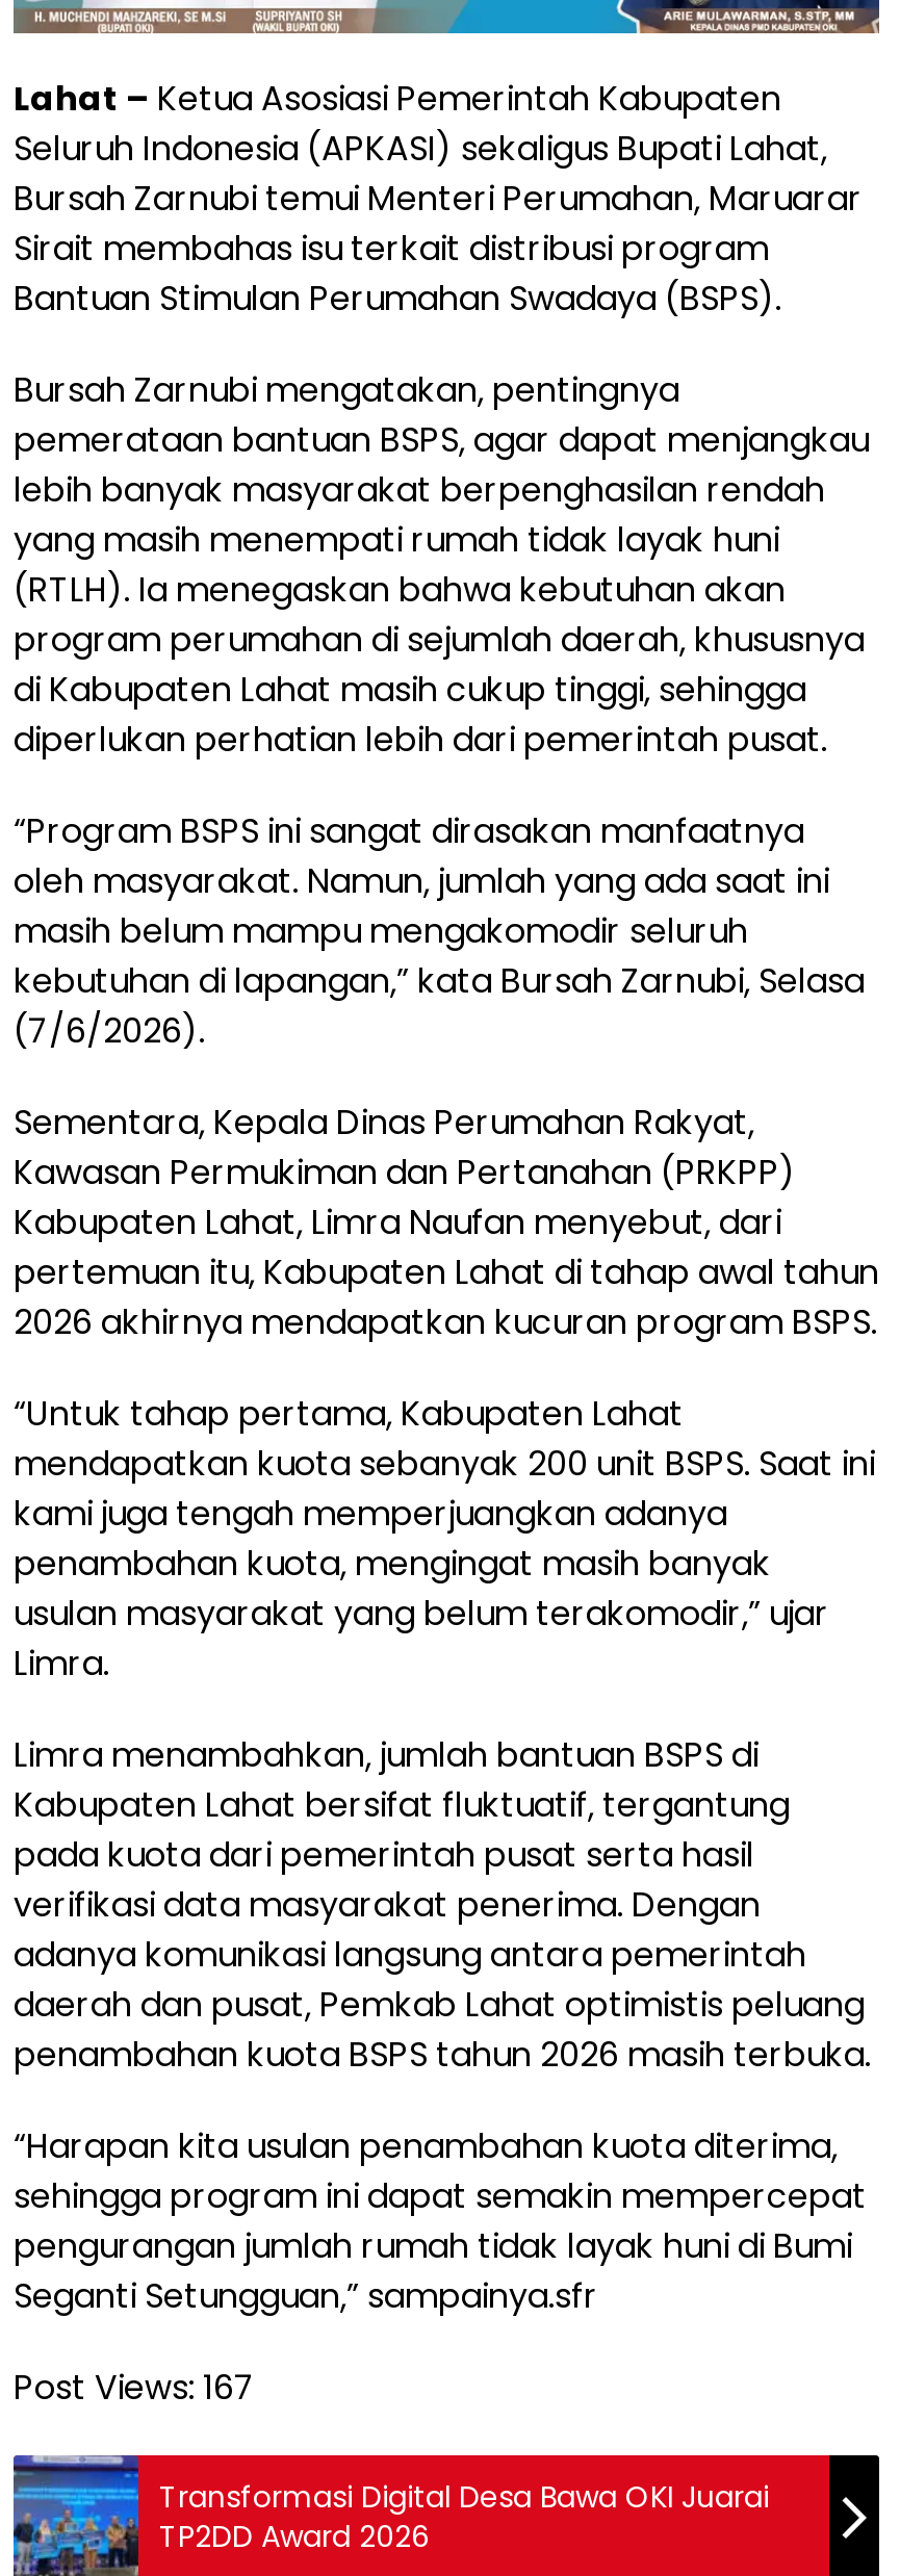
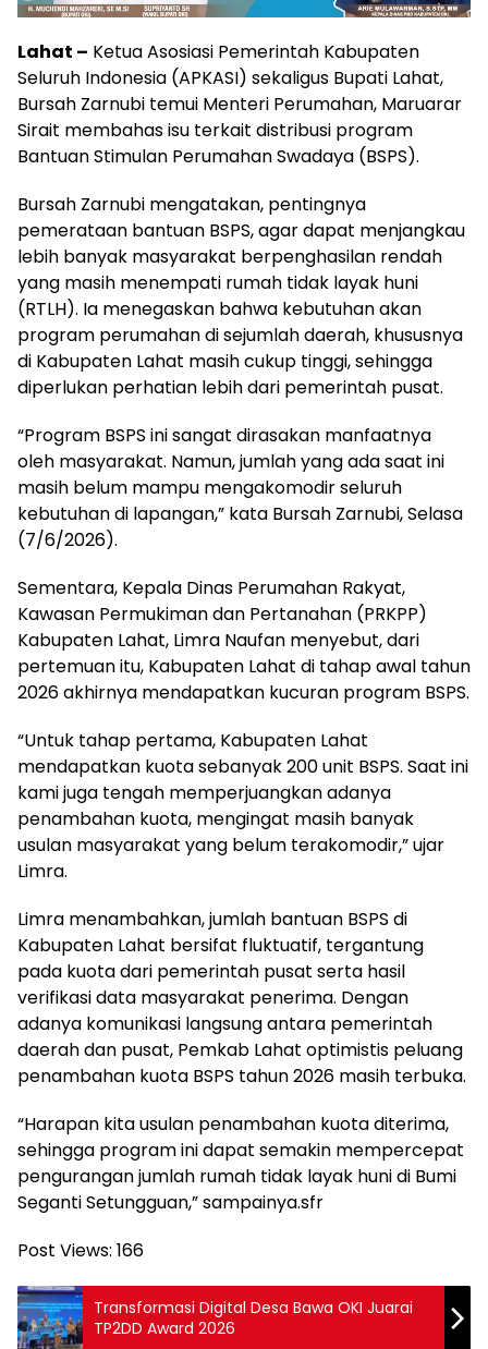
[14,2364,255,2412] Post Views: 167 -> [17,1238,144,1263] Post Views: 166

